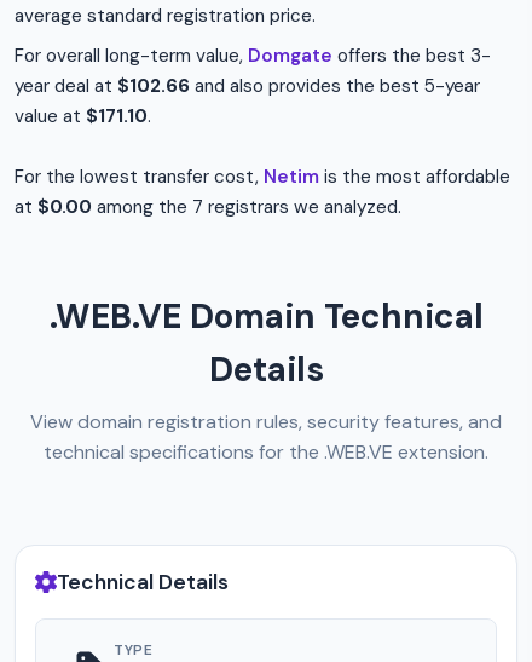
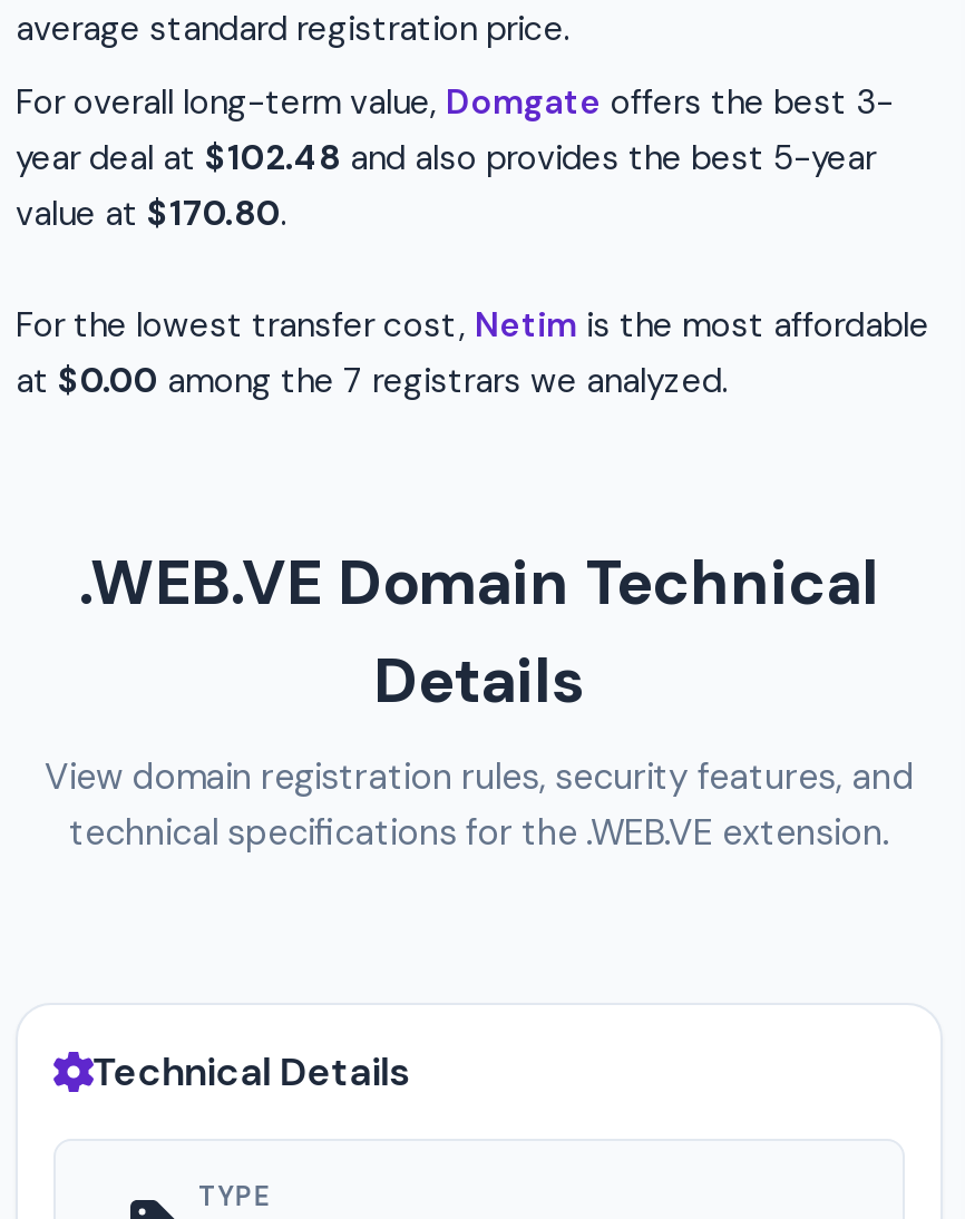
[15,74,480,98] year deal at $102.66 and also provides the best 5-year -> [16,136,876,181] year deal at $102.48 and also provides the best 5-year
[15,104,151,128] value at $171.10. -> [16,192,287,236] value at $170.80.

